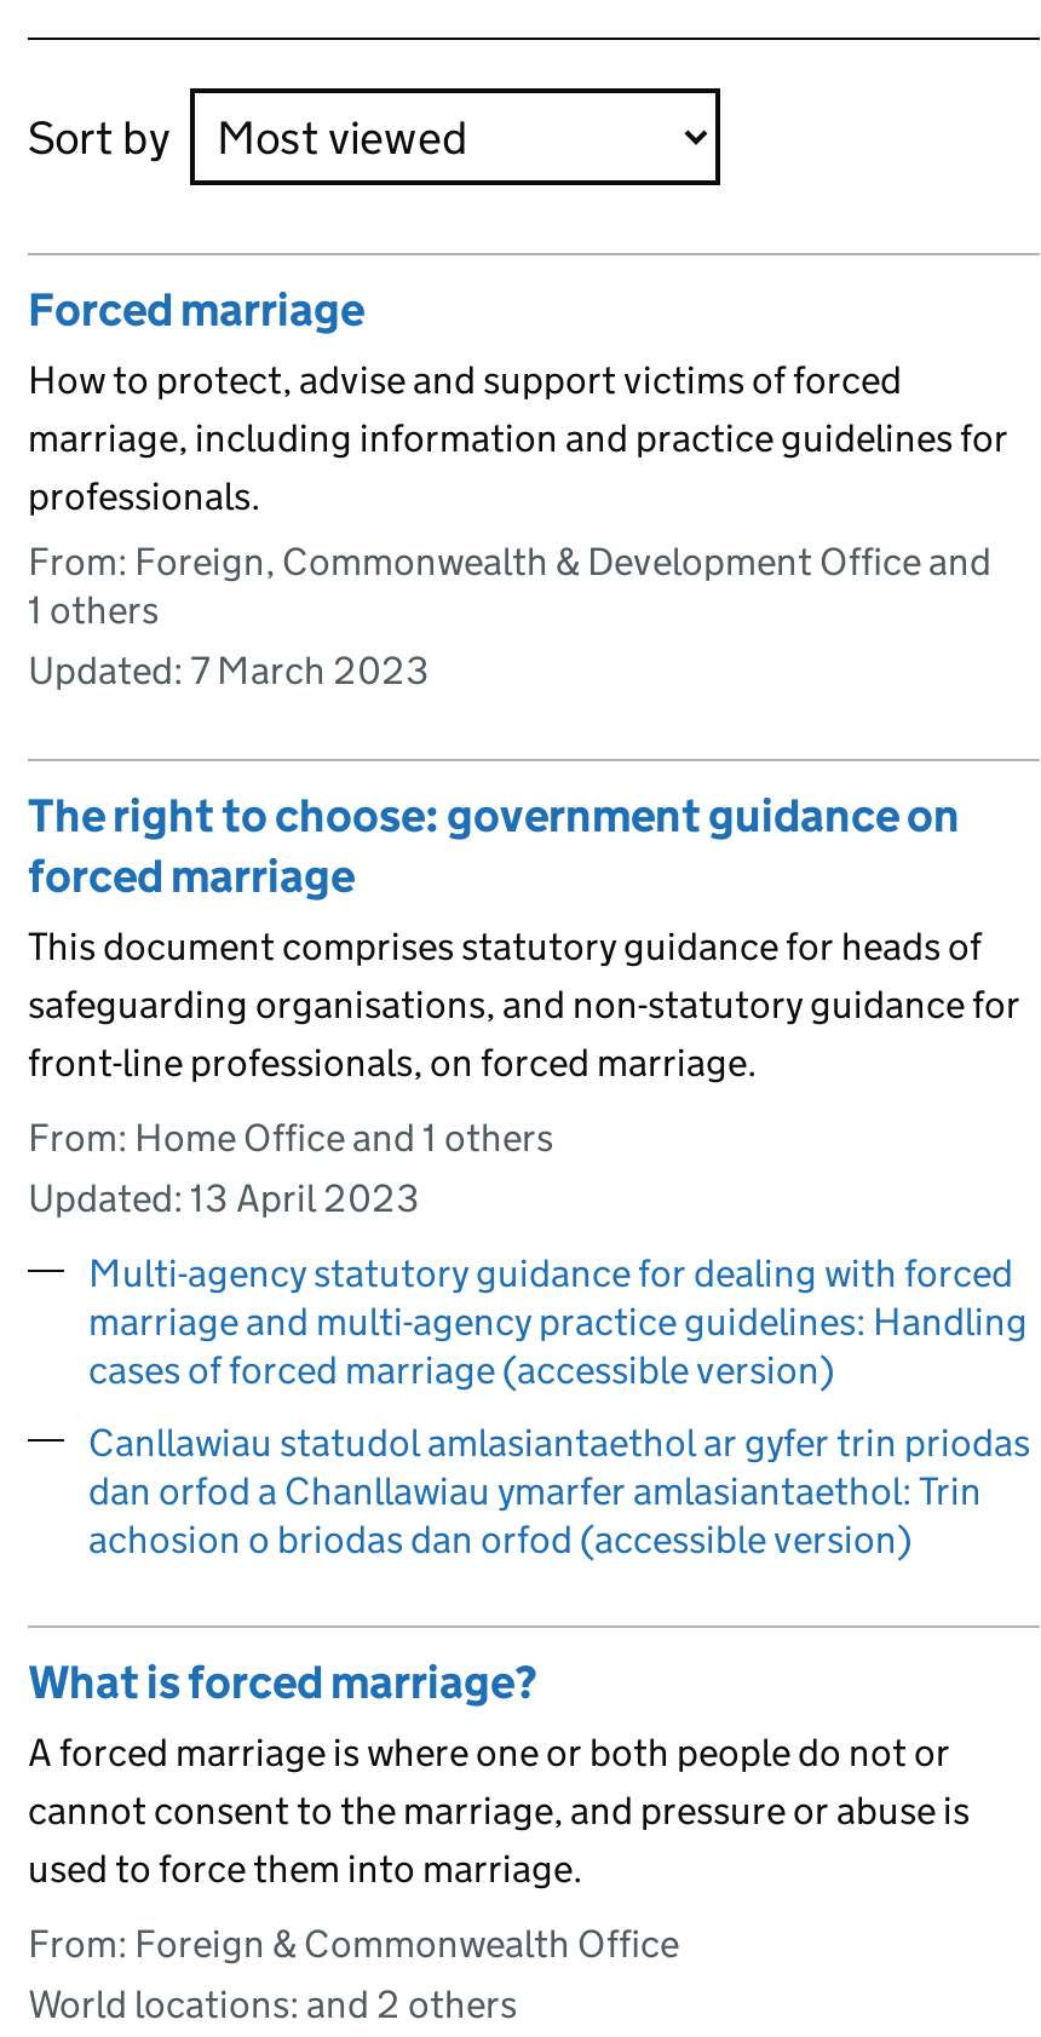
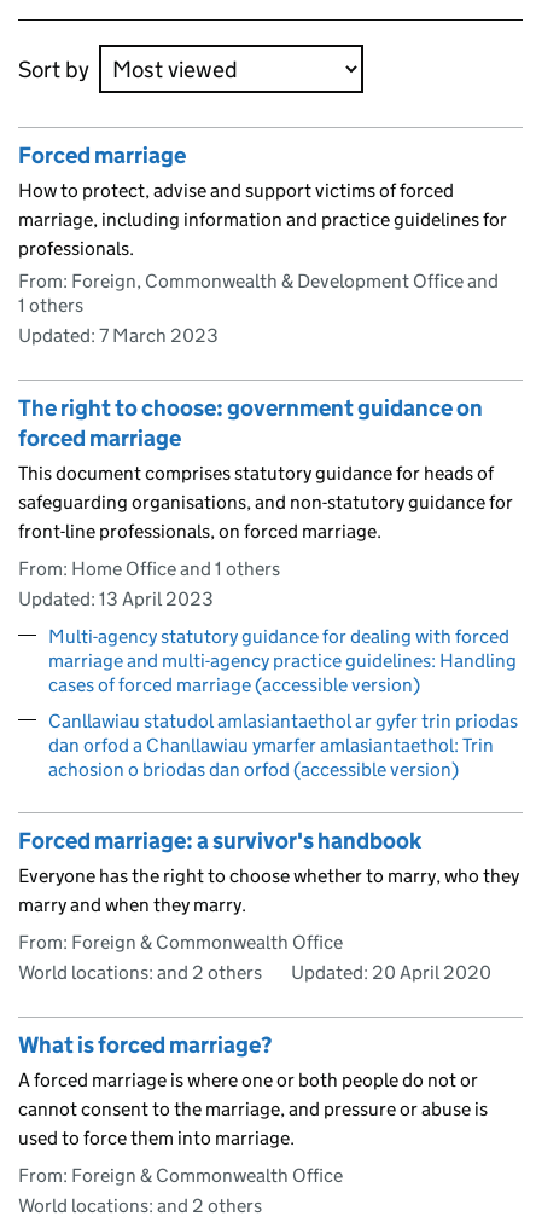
none -> [18,826,519,983] Forced marriage: a survivor's handbook | Everyone has the right to choose whether to marry, who they | marry and when they marry. | From: Foreign & Commonwealth Office | World locations: and 2 others | Updated: 20 April 2020

